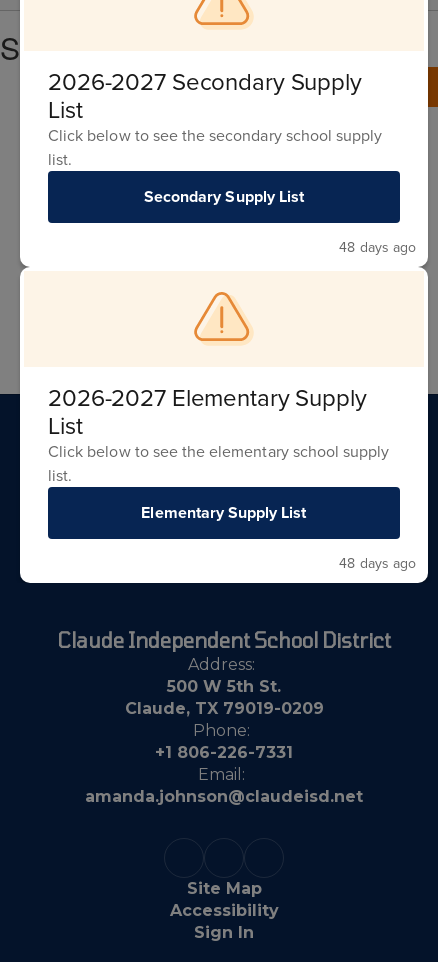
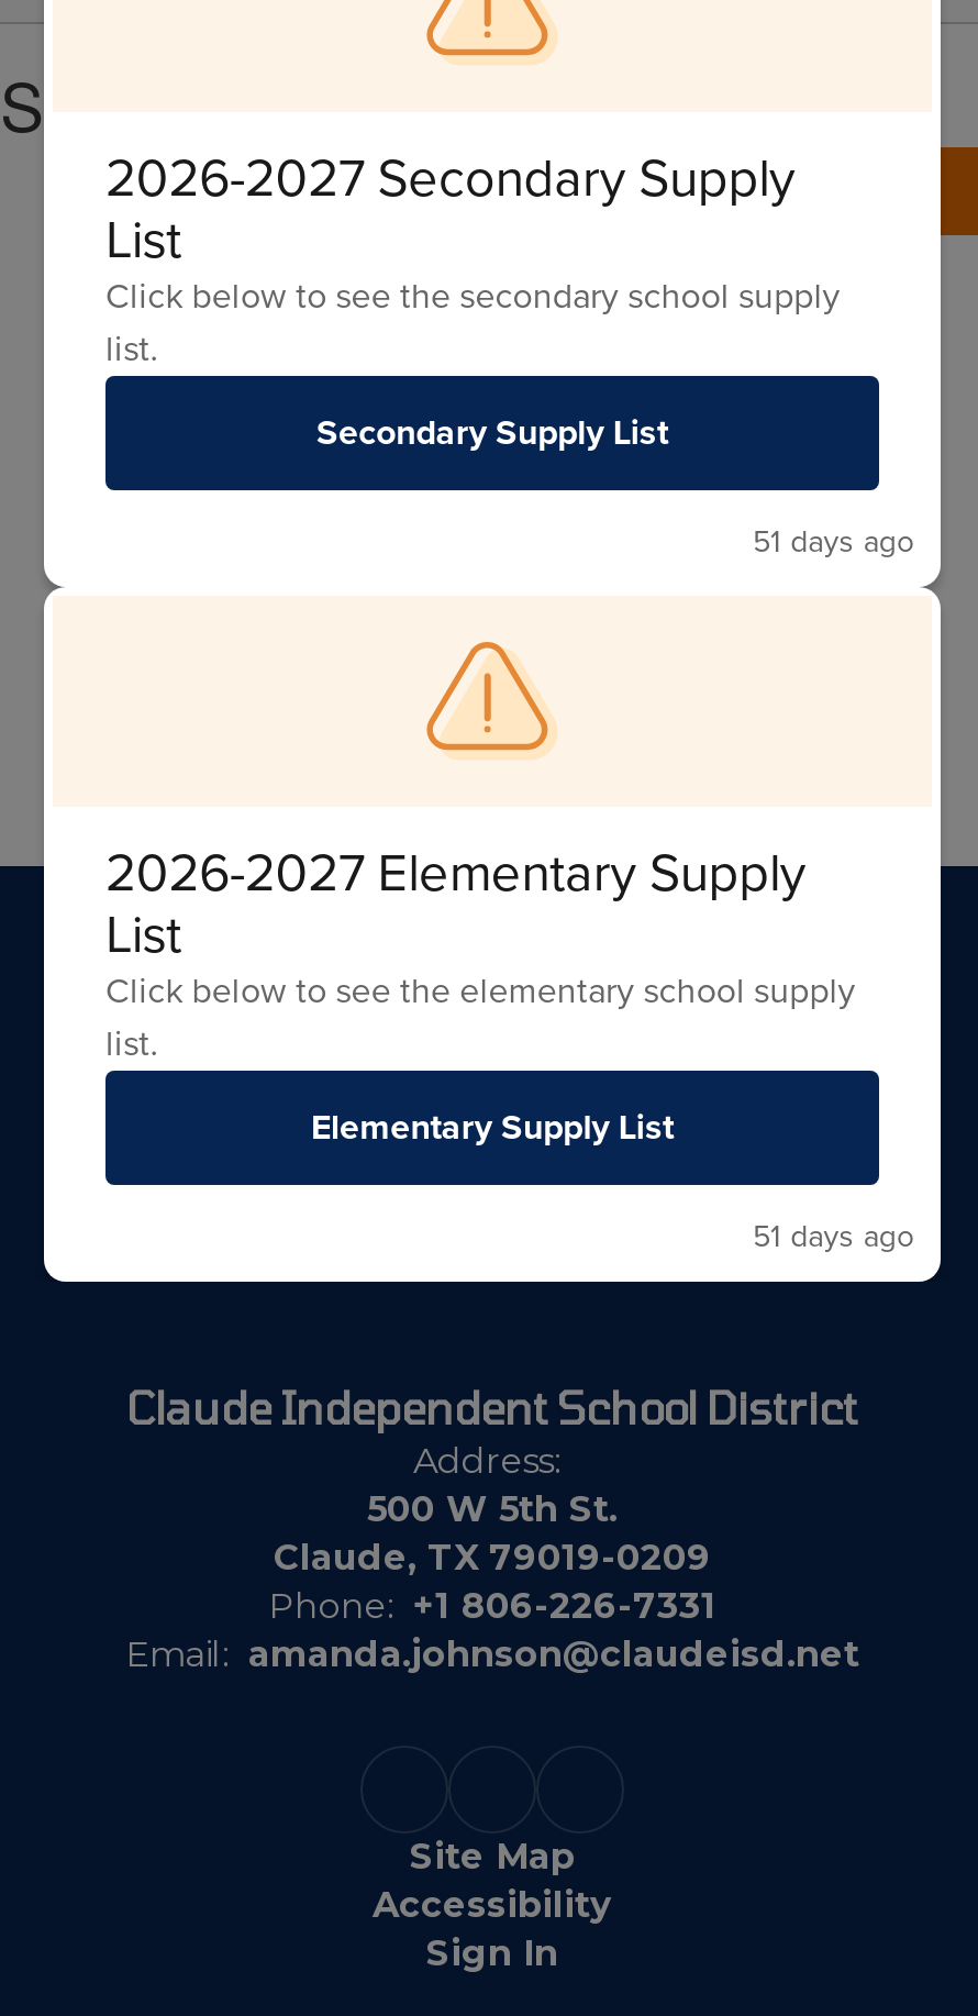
[339,237,416,257] 48 days ago -> [753,519,914,565] 51 days ago
[339,553,416,573] 48 days ago -> [753,1214,914,1260] 51 days ago

